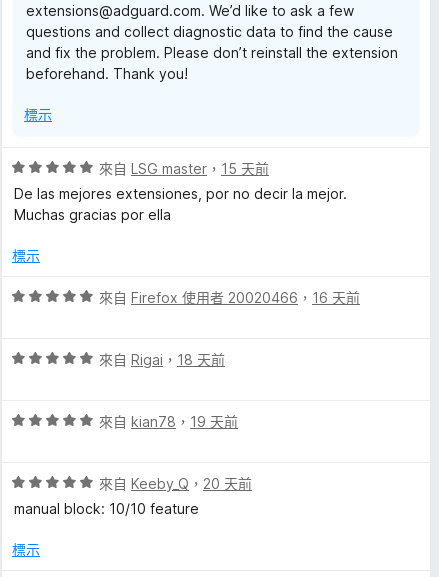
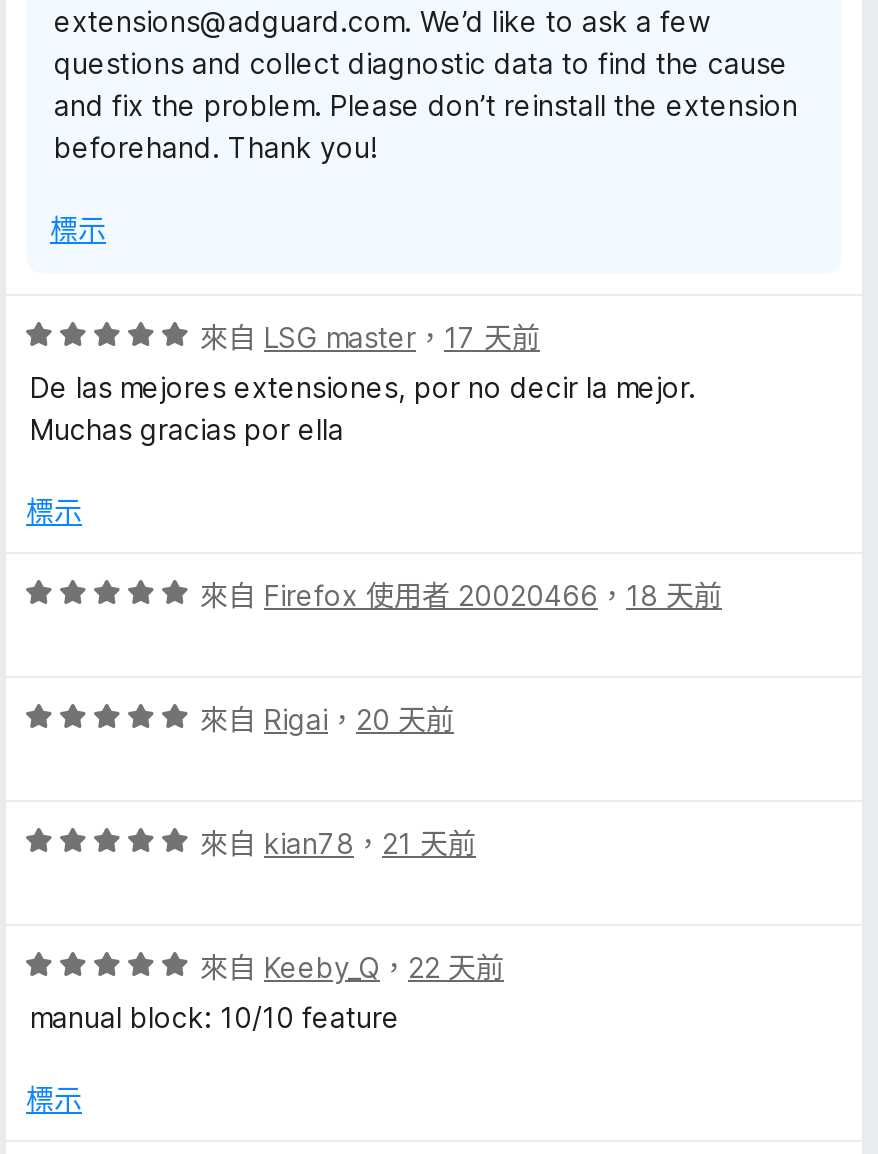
[99,160,269,177] 來自LSG master，15 天前 -> [200,320,540,354] 來自LSG master，17 天前
[99,289,360,306] 來自Firefox 使用者 20020466，16 天前 -> [200,578,722,612] 來自Firefox 使用者 20020466，18 天前
[99,351,225,368] 來自Rigai，18 天前 -> [200,702,454,736] 來自Rigai，20 天前
[99,413,238,430] 來自kian78，19 天前 -> [200,826,476,860] 來自kian78，21 天前
[99,475,252,492] 來自Keeby_Q，20 天前 -> [200,950,504,984] 來自Keeby_Q，22 天前

